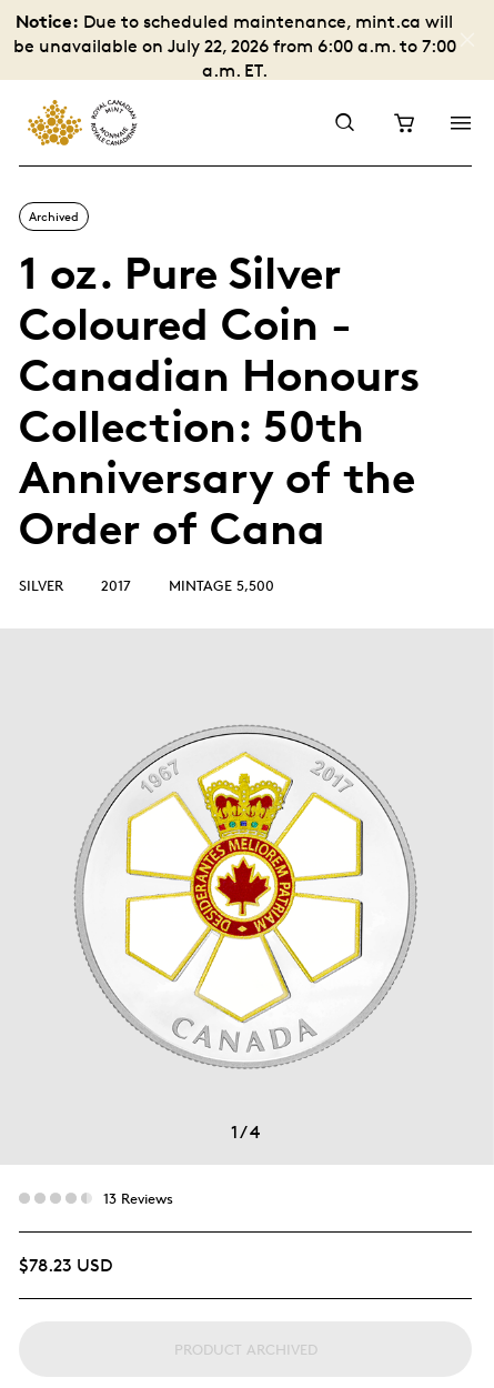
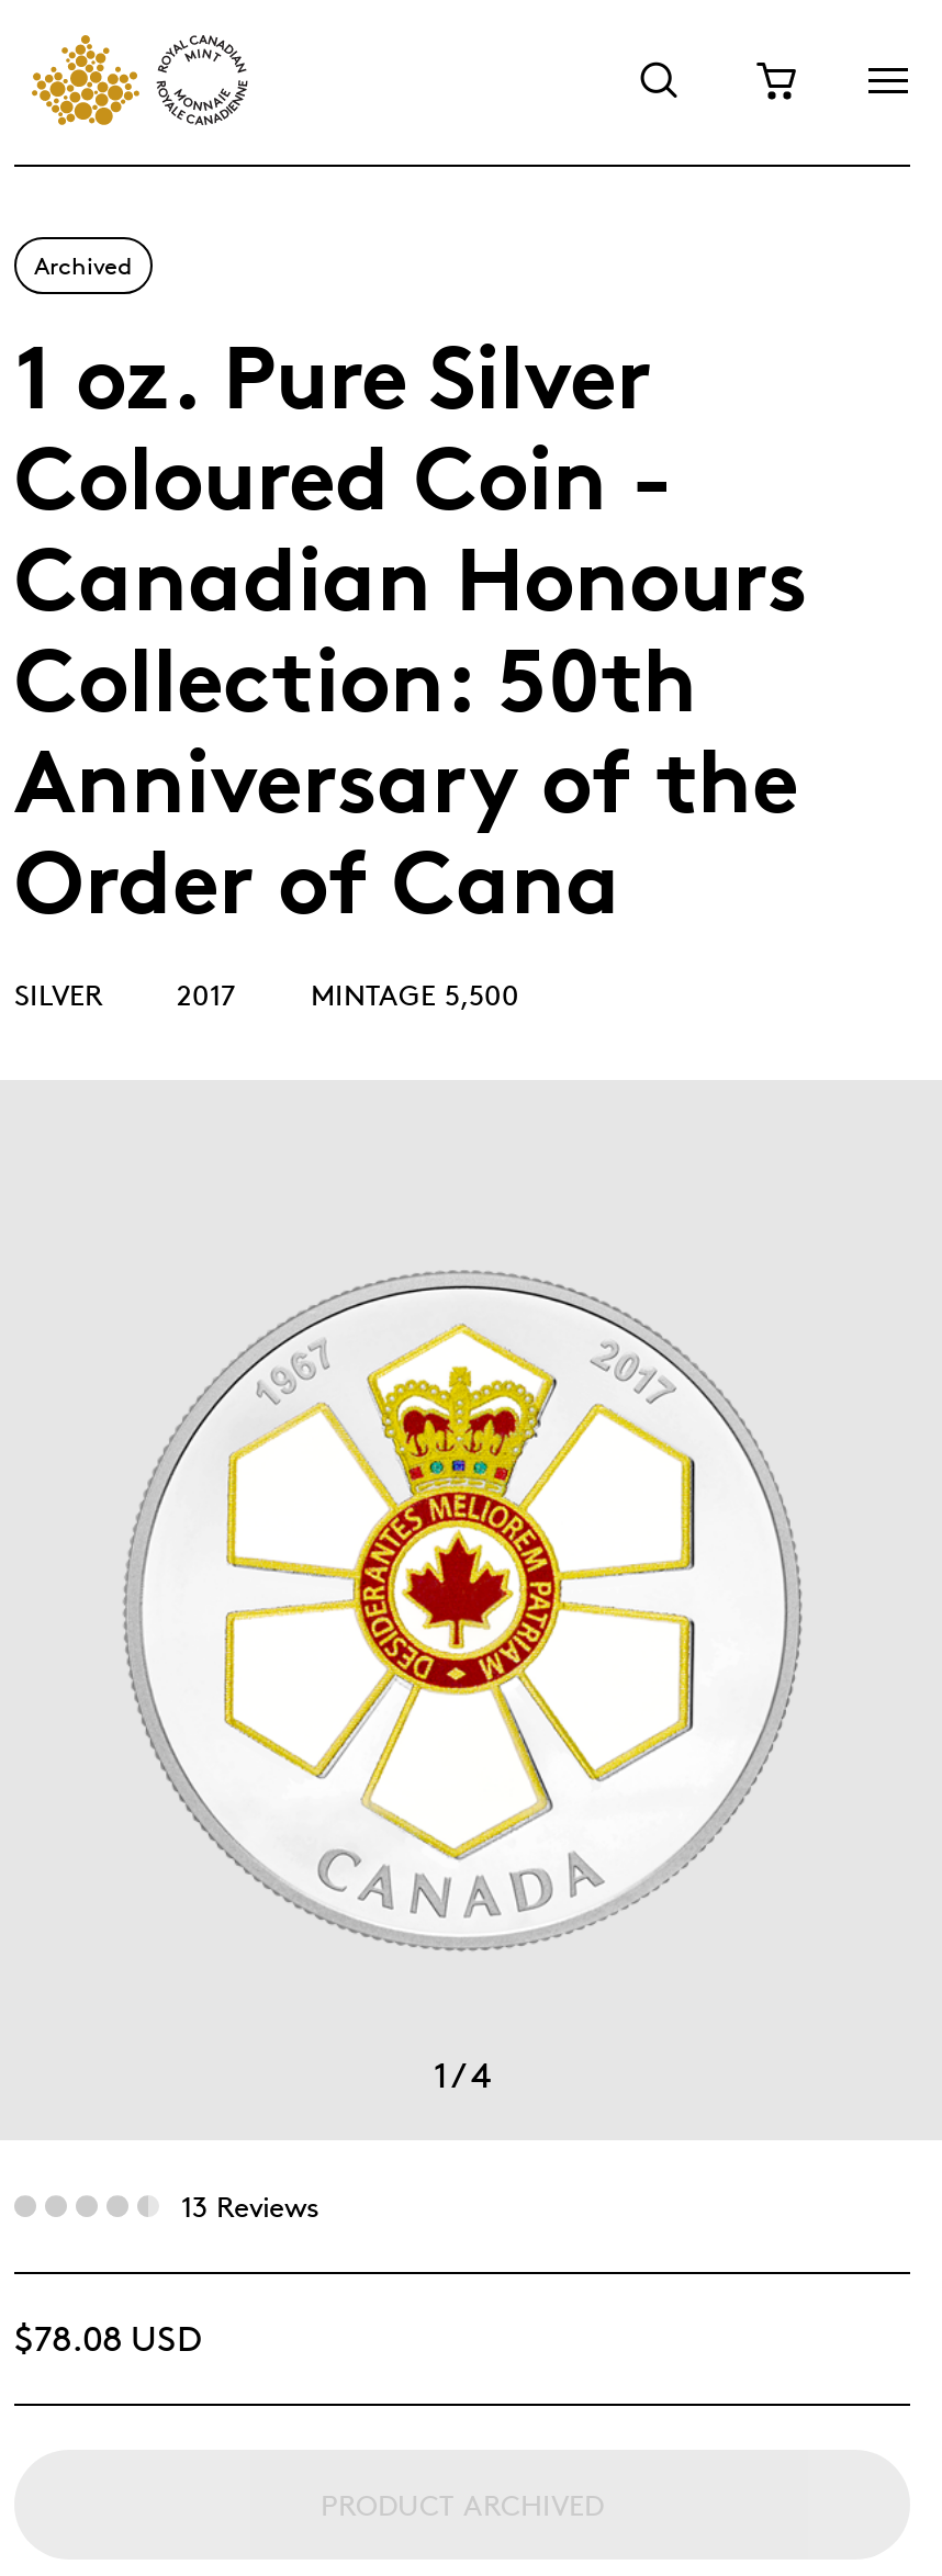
[13,10,456,81] Notice: Due to scheduled maintenance, mint.ca will | be unavailable on July 22, 2026 from 6:00 a.m. to 7:00 | a.m. ET. -> none
[19,1254,112,1275] $78.23 USD -> [14,2317,201,2359] $78.08 USD

